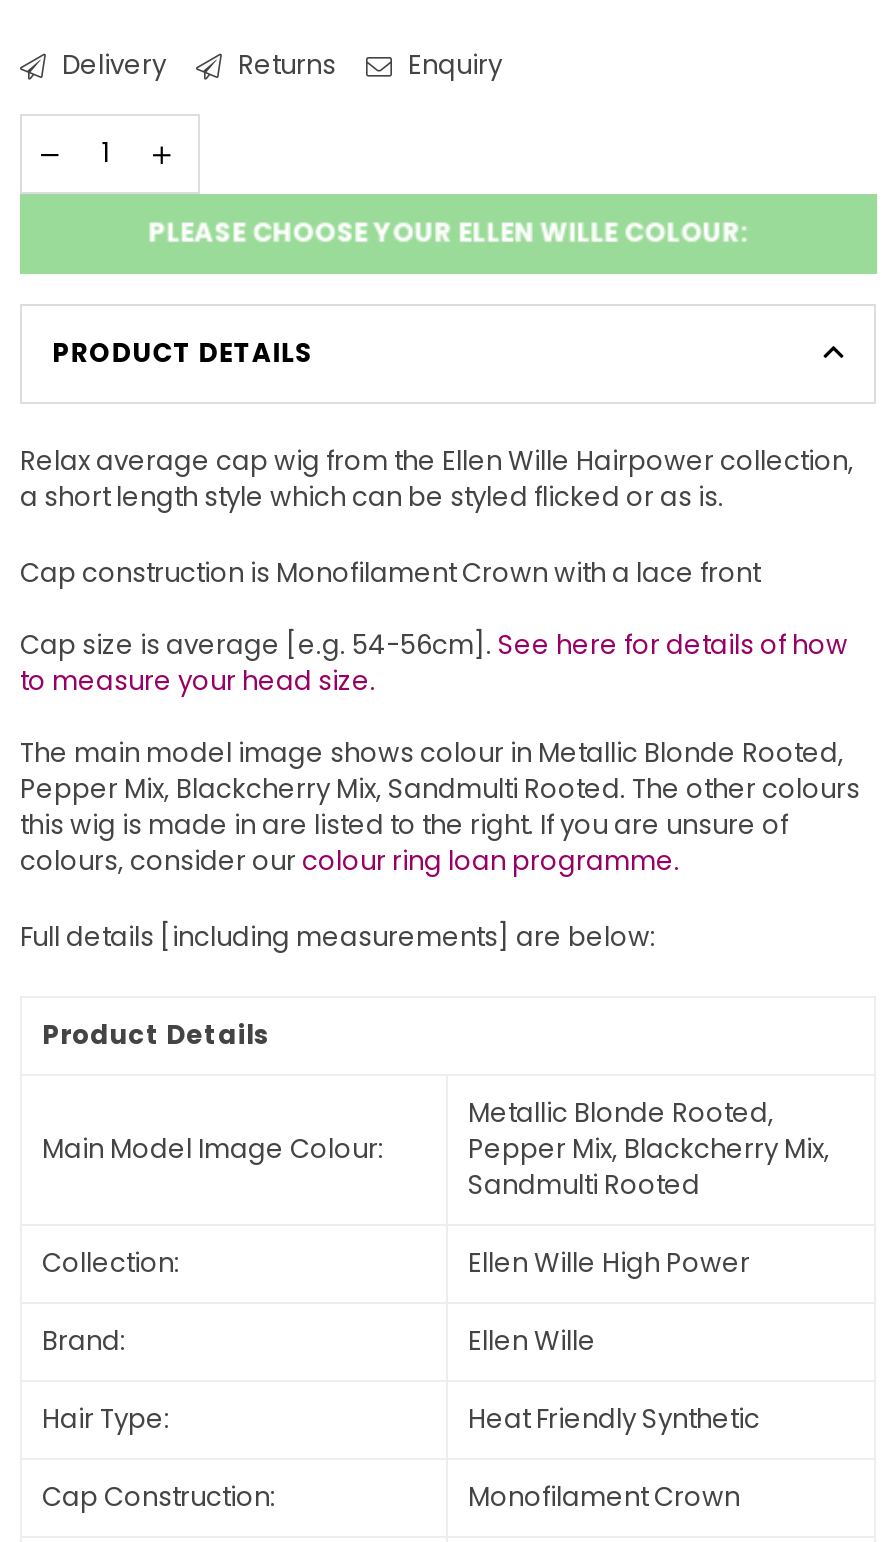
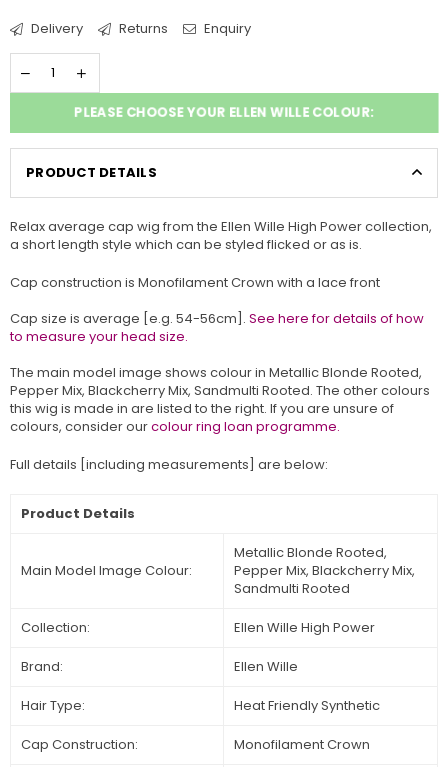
[20,441,854,479] Relax average cap wig from the Ellen Wille Hairpower collection, -> [10,217,432,236] Relax average cap wig from the Ellen Wille High Power collection,

